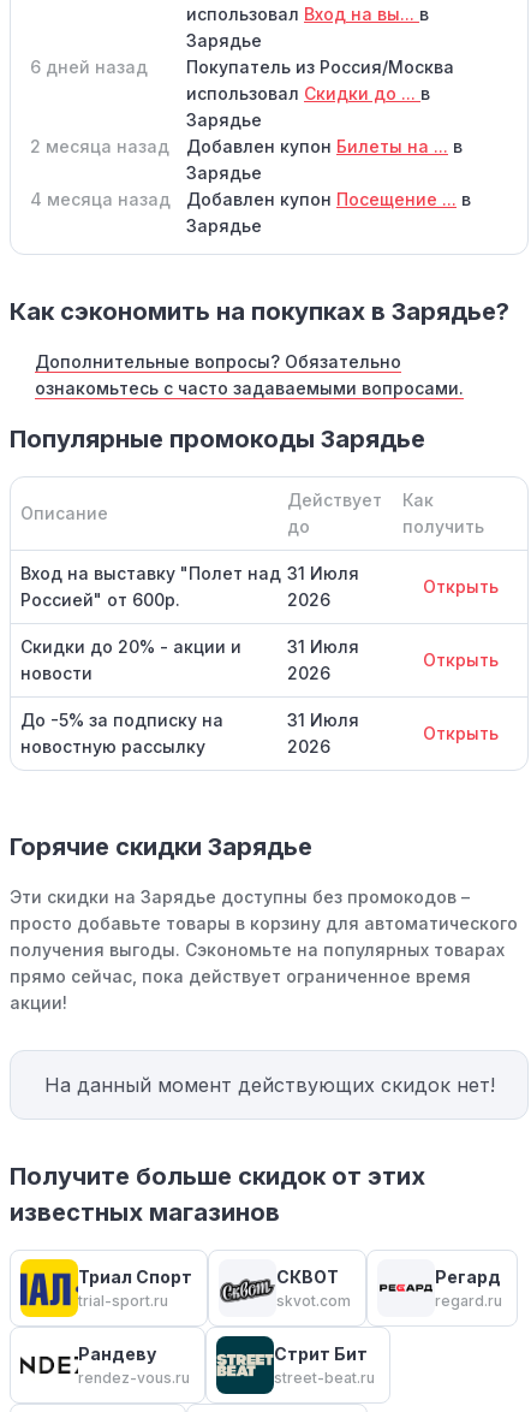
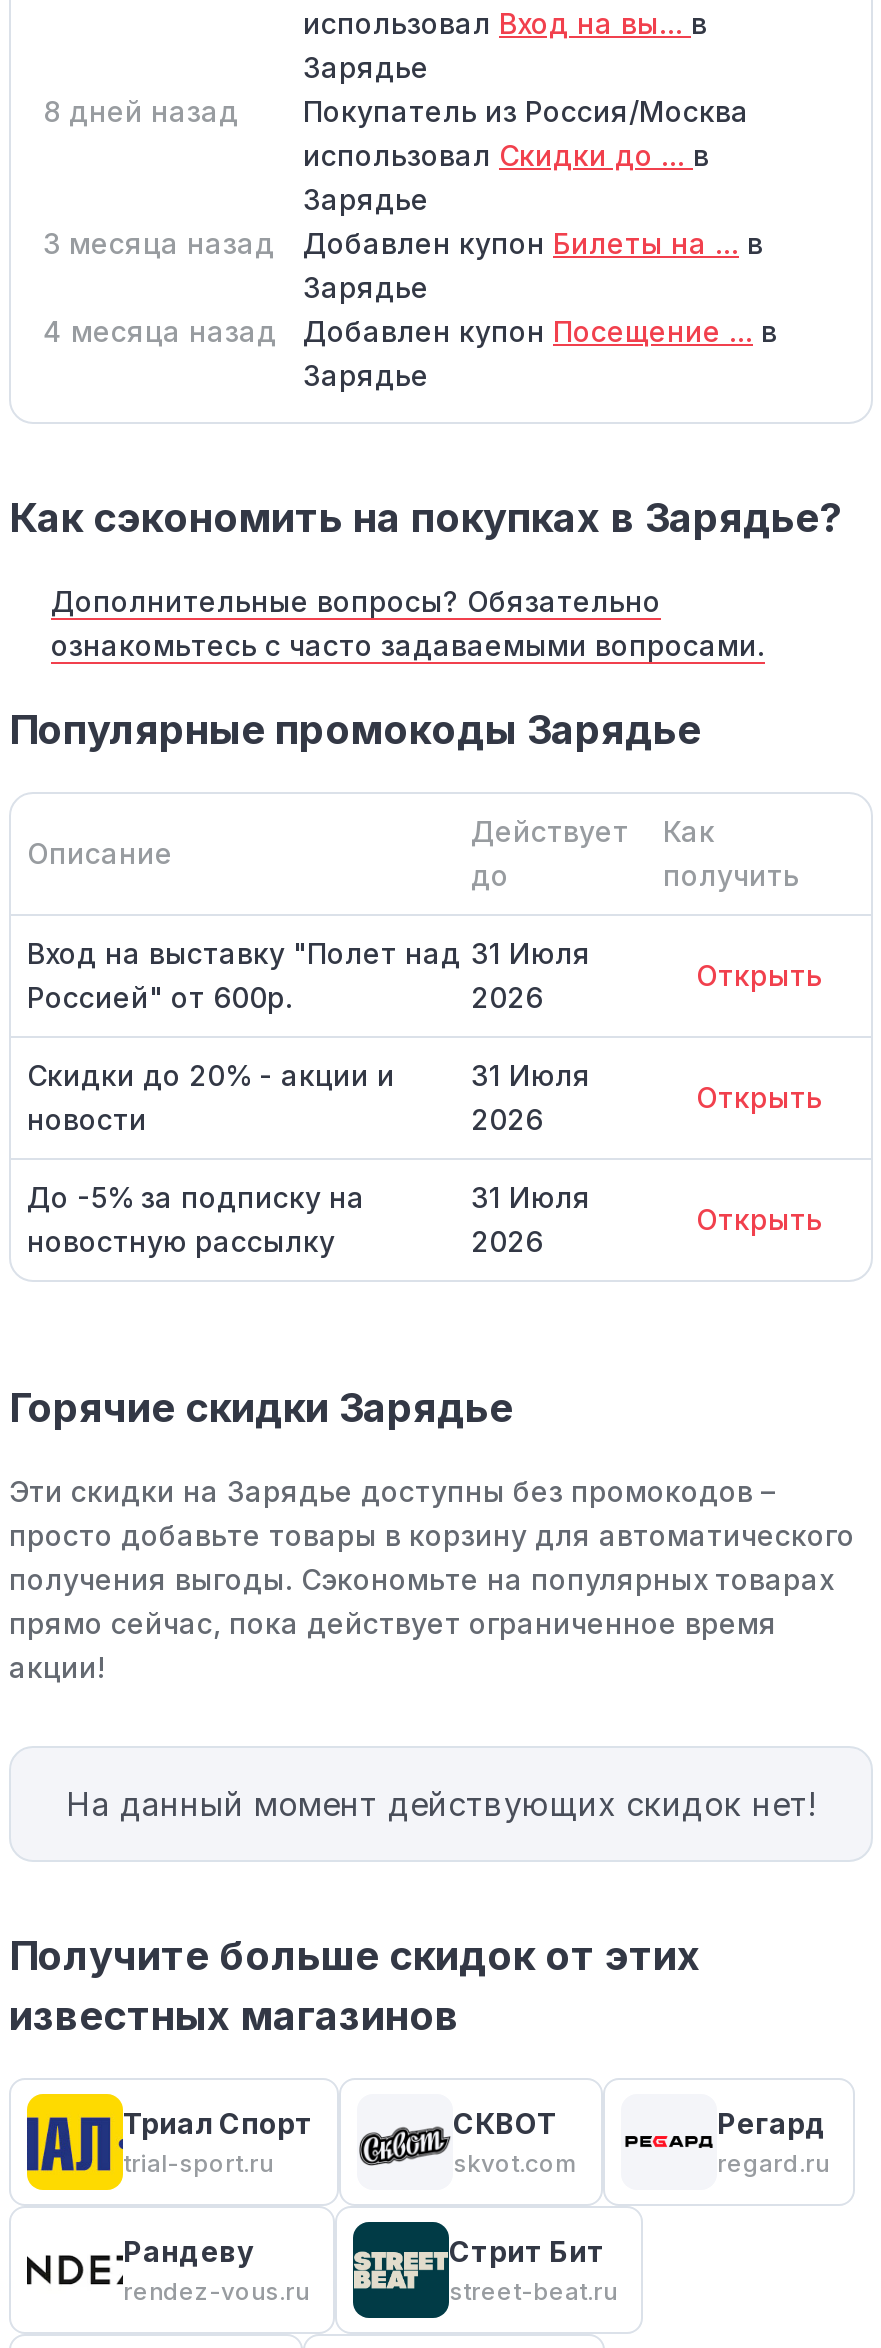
[30,56,454,77] 6 дней назад Покупатель из Россия/Москва -> [43,94,749,128] 8 дней назад Покупатель из Россия/Москва
[30,136,463,156] 2 месяца назад Добавлен купон Билеты на ... в -> [43,226,763,260] 3 месяца назад Добавлен купон Билеты на ... в

